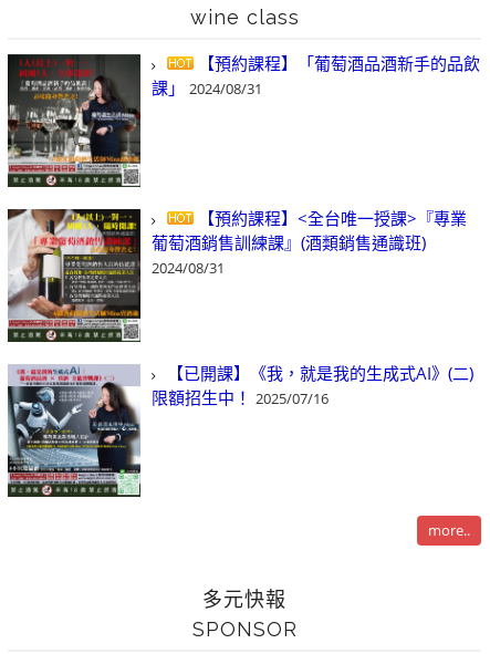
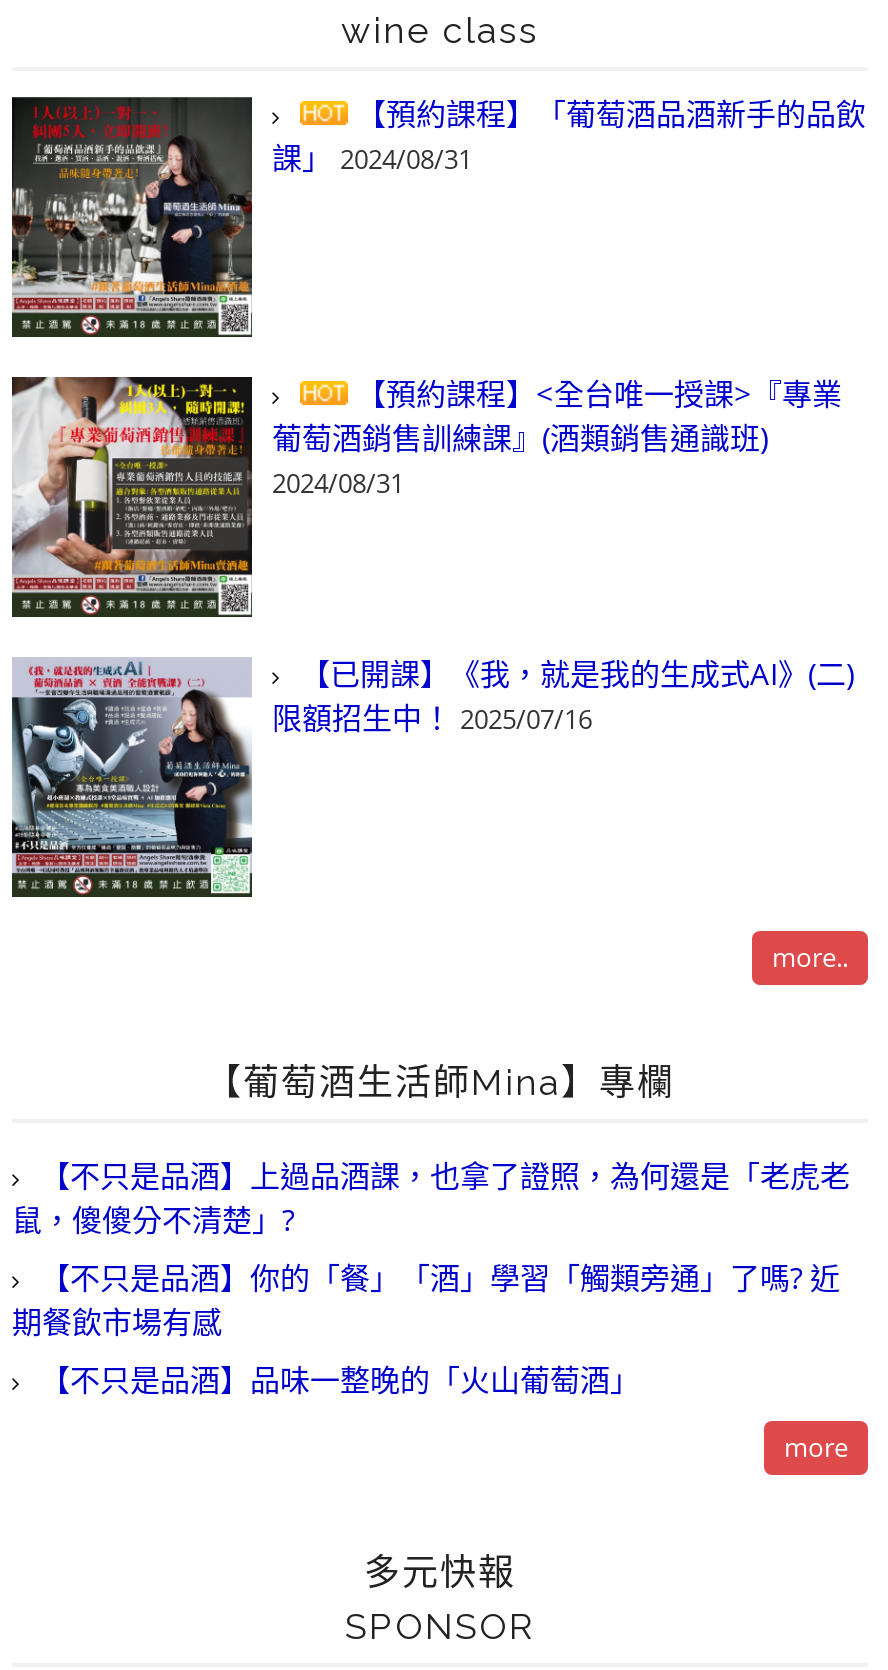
none -> [12,1061,850,1465] 【葡萄酒生活師Mina】專欄 | 【不只是品酒】上過品酒課，也拿了證照，為何還是「老虎老 | 鼠，傻傻分不清楚」? | 【不只是品酒】你的「餐」「酒」學習「觸類旁通」了嗎? 近 | 期餐飲市場有感 | 【不只是品酒】品味一整晚的「火山葡萄酒」 | more

